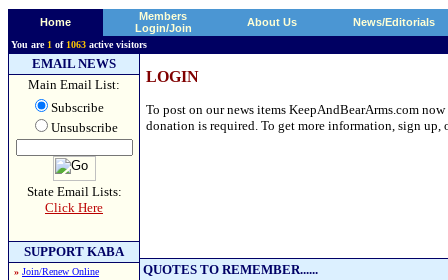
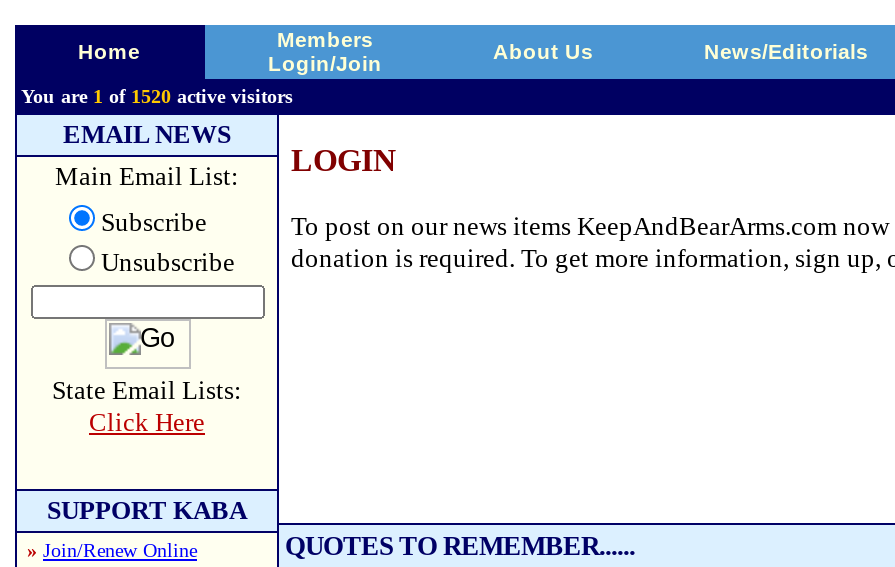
[11,39,147,50] You are 1 of 1063 active visitors -> [21,85,293,107] You are 1 of 1520 active visitors

